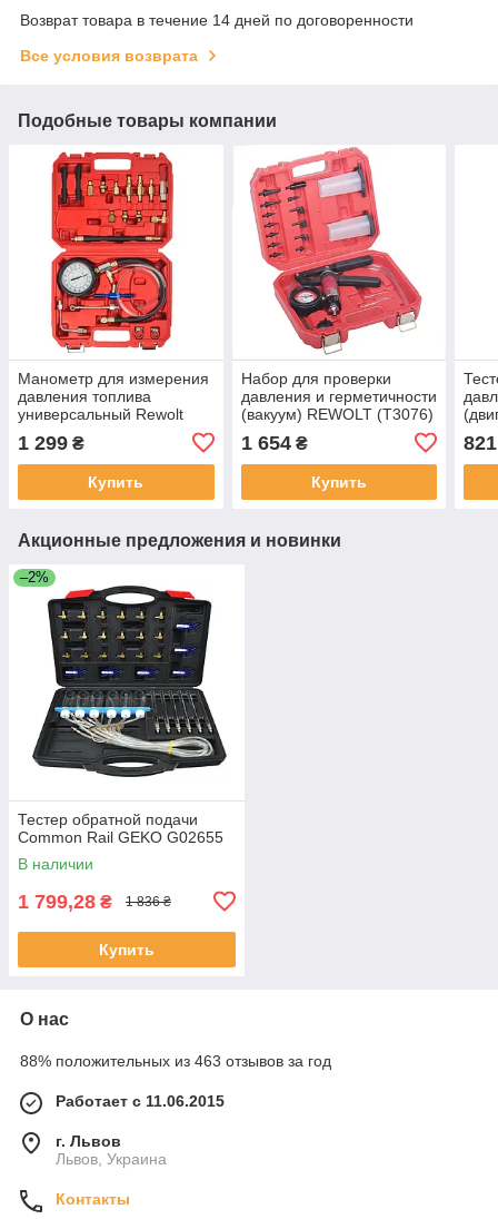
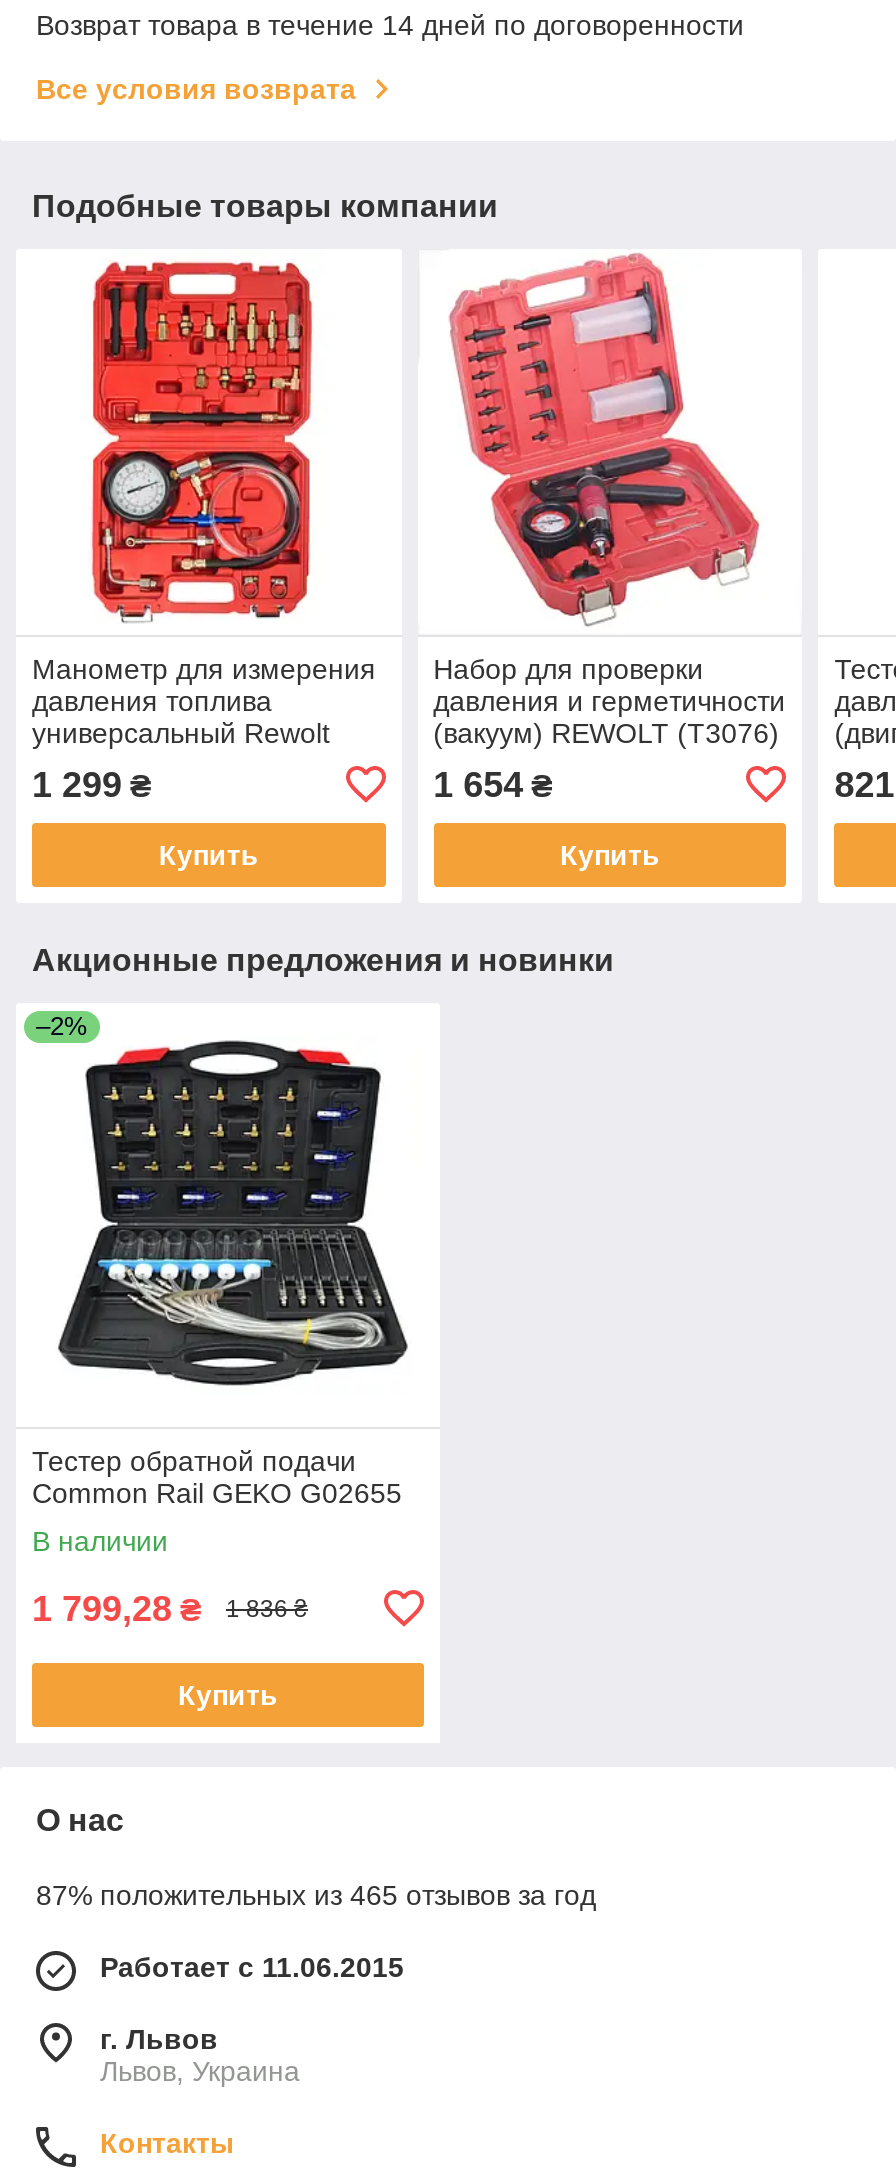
[20,1052,331,1070] 88% положительных из 463 отзывов за год -> [36,1879,596,1911] 87% положительных из 465 отзывов за год

